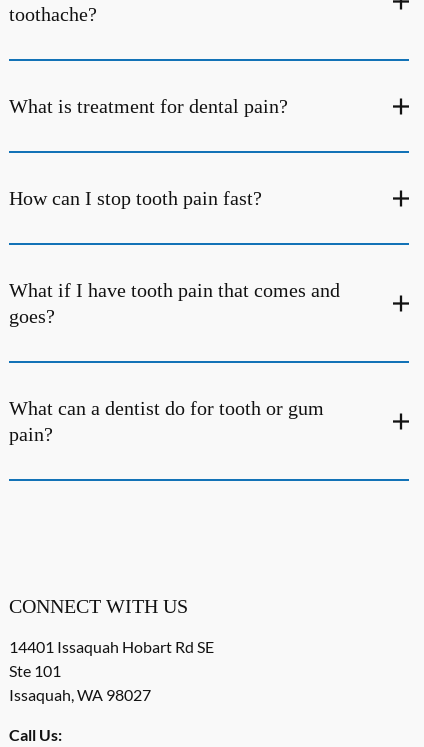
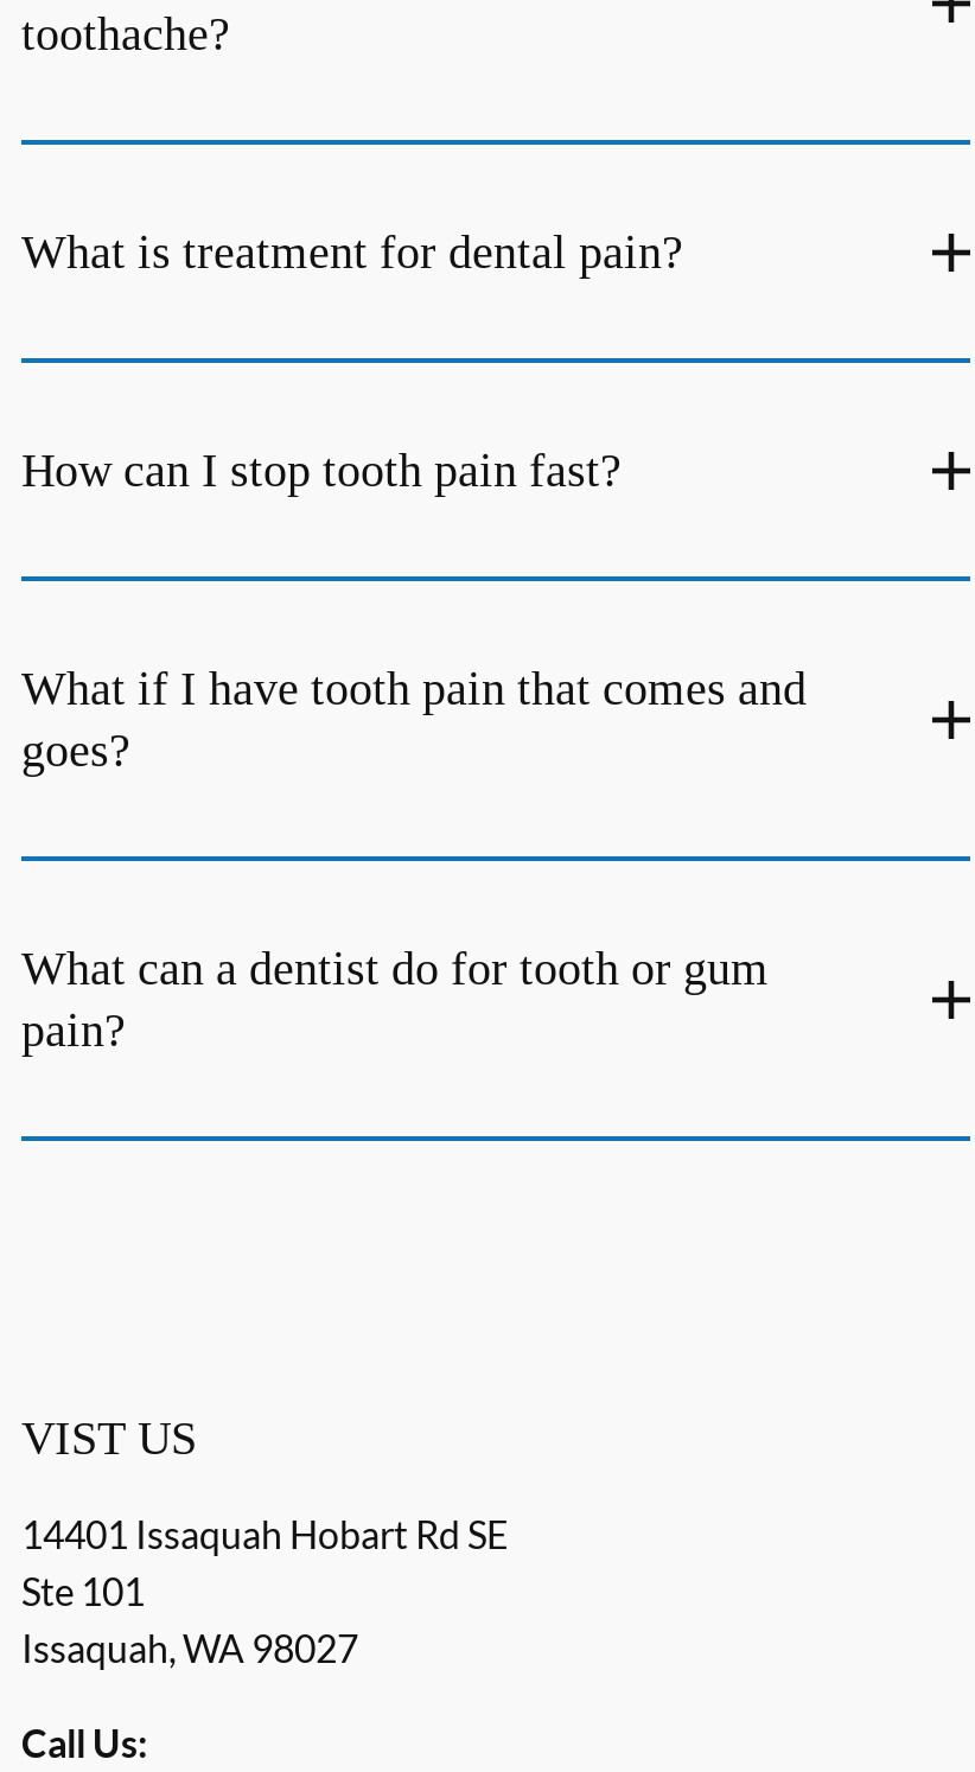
[9,595,188,617] CONNECT WITH US -> [21,1411,197,1464] VIST US

